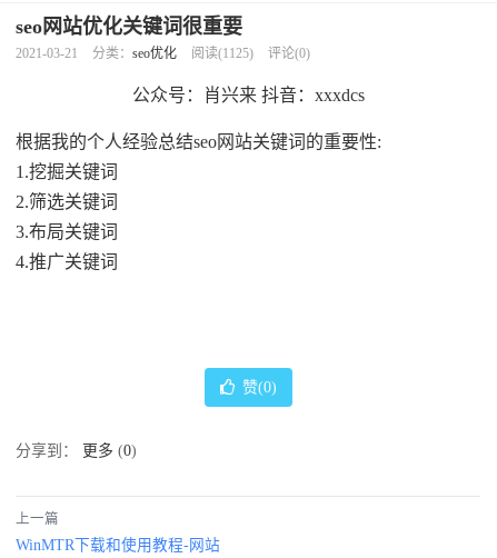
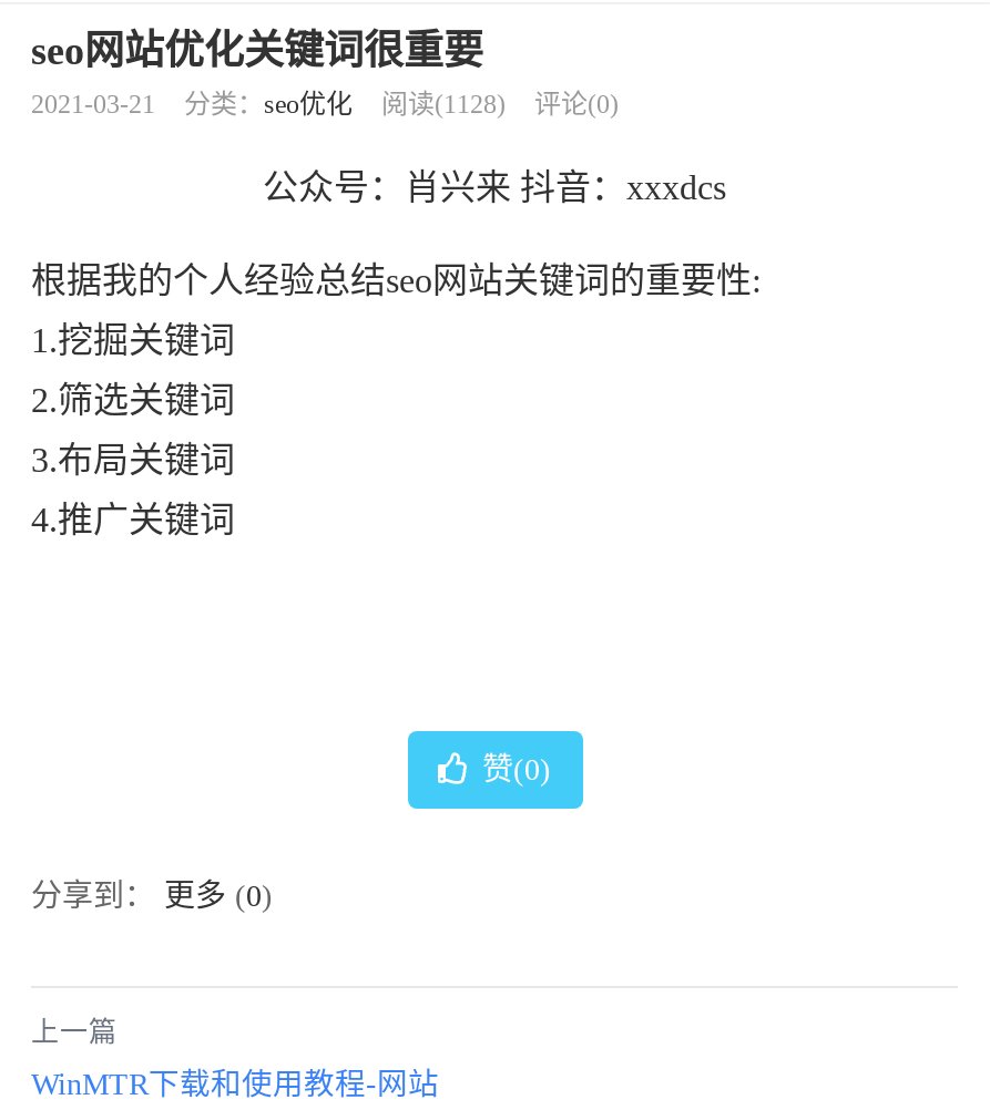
[16,46,310,61] 2021-03-21 分类：seo优化 阅读(1125) 评论(0) -> [31,89,619,120] 2021-03-21 分类：seo优化 阅读(1128) 评论(0)

